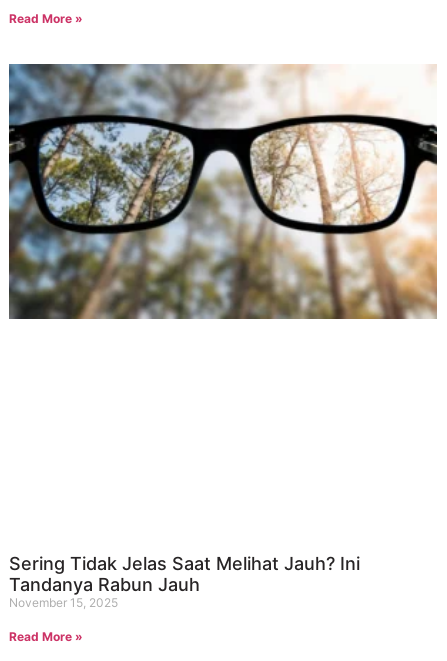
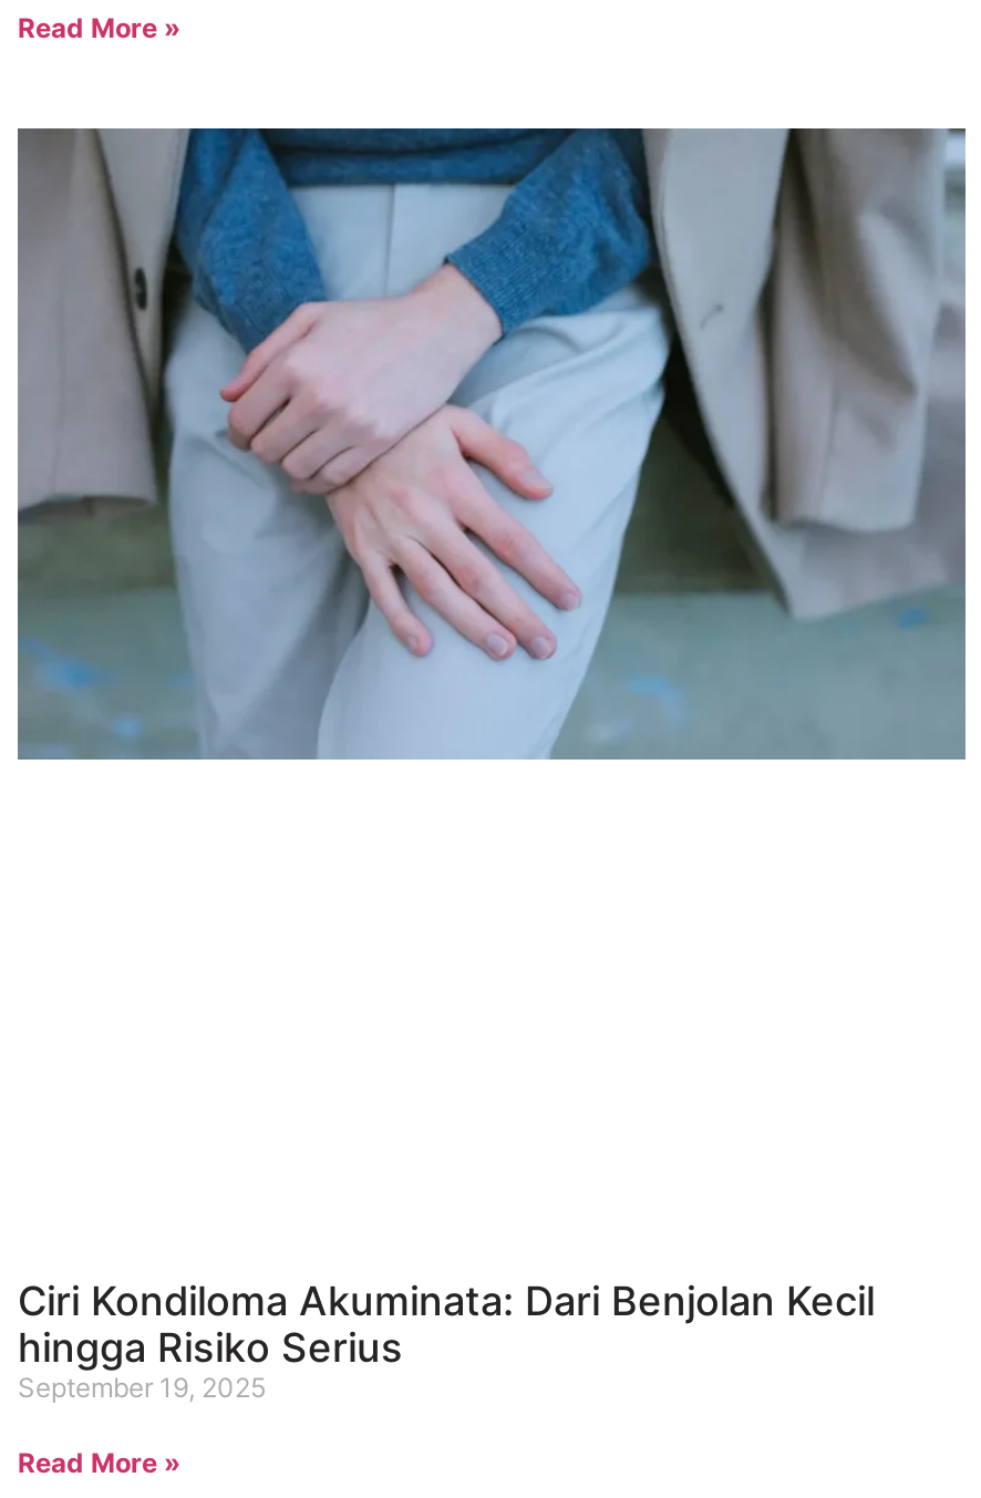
[9,64,438,320] [image] -> [18,125,968,761] [image]
[9,553,360,610] Sering Tidak Jelas Saat Melihat Jauh? Ini | Tandanya Rabun Jauh | November 15, 2025 -> [18,1277,875,1404] Ciri Kondiloma Akuminata: Dari Benjolan Kecil | hingga Risiko Serius | September 19, 2025

